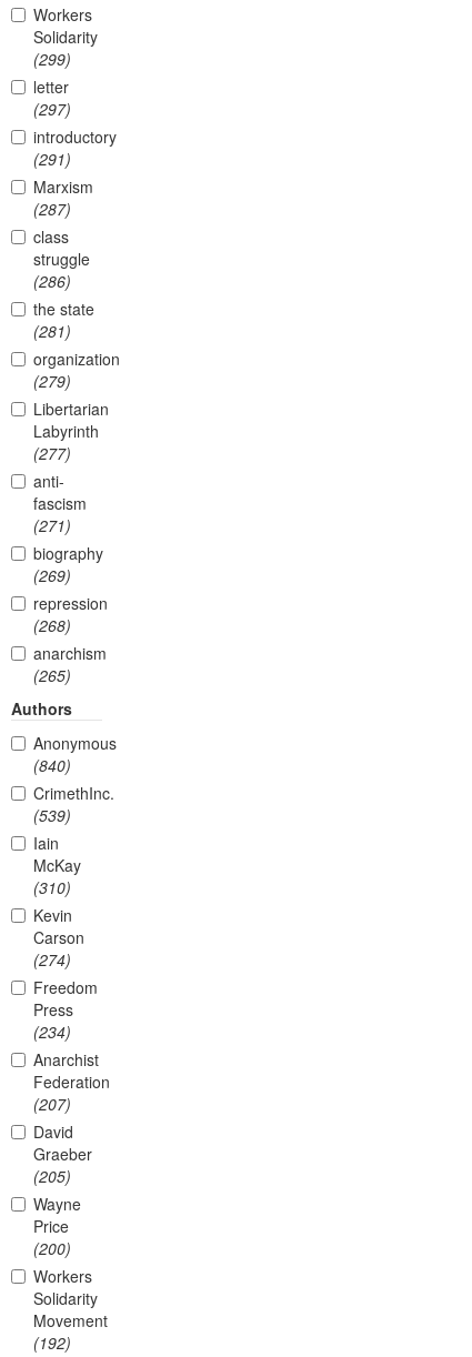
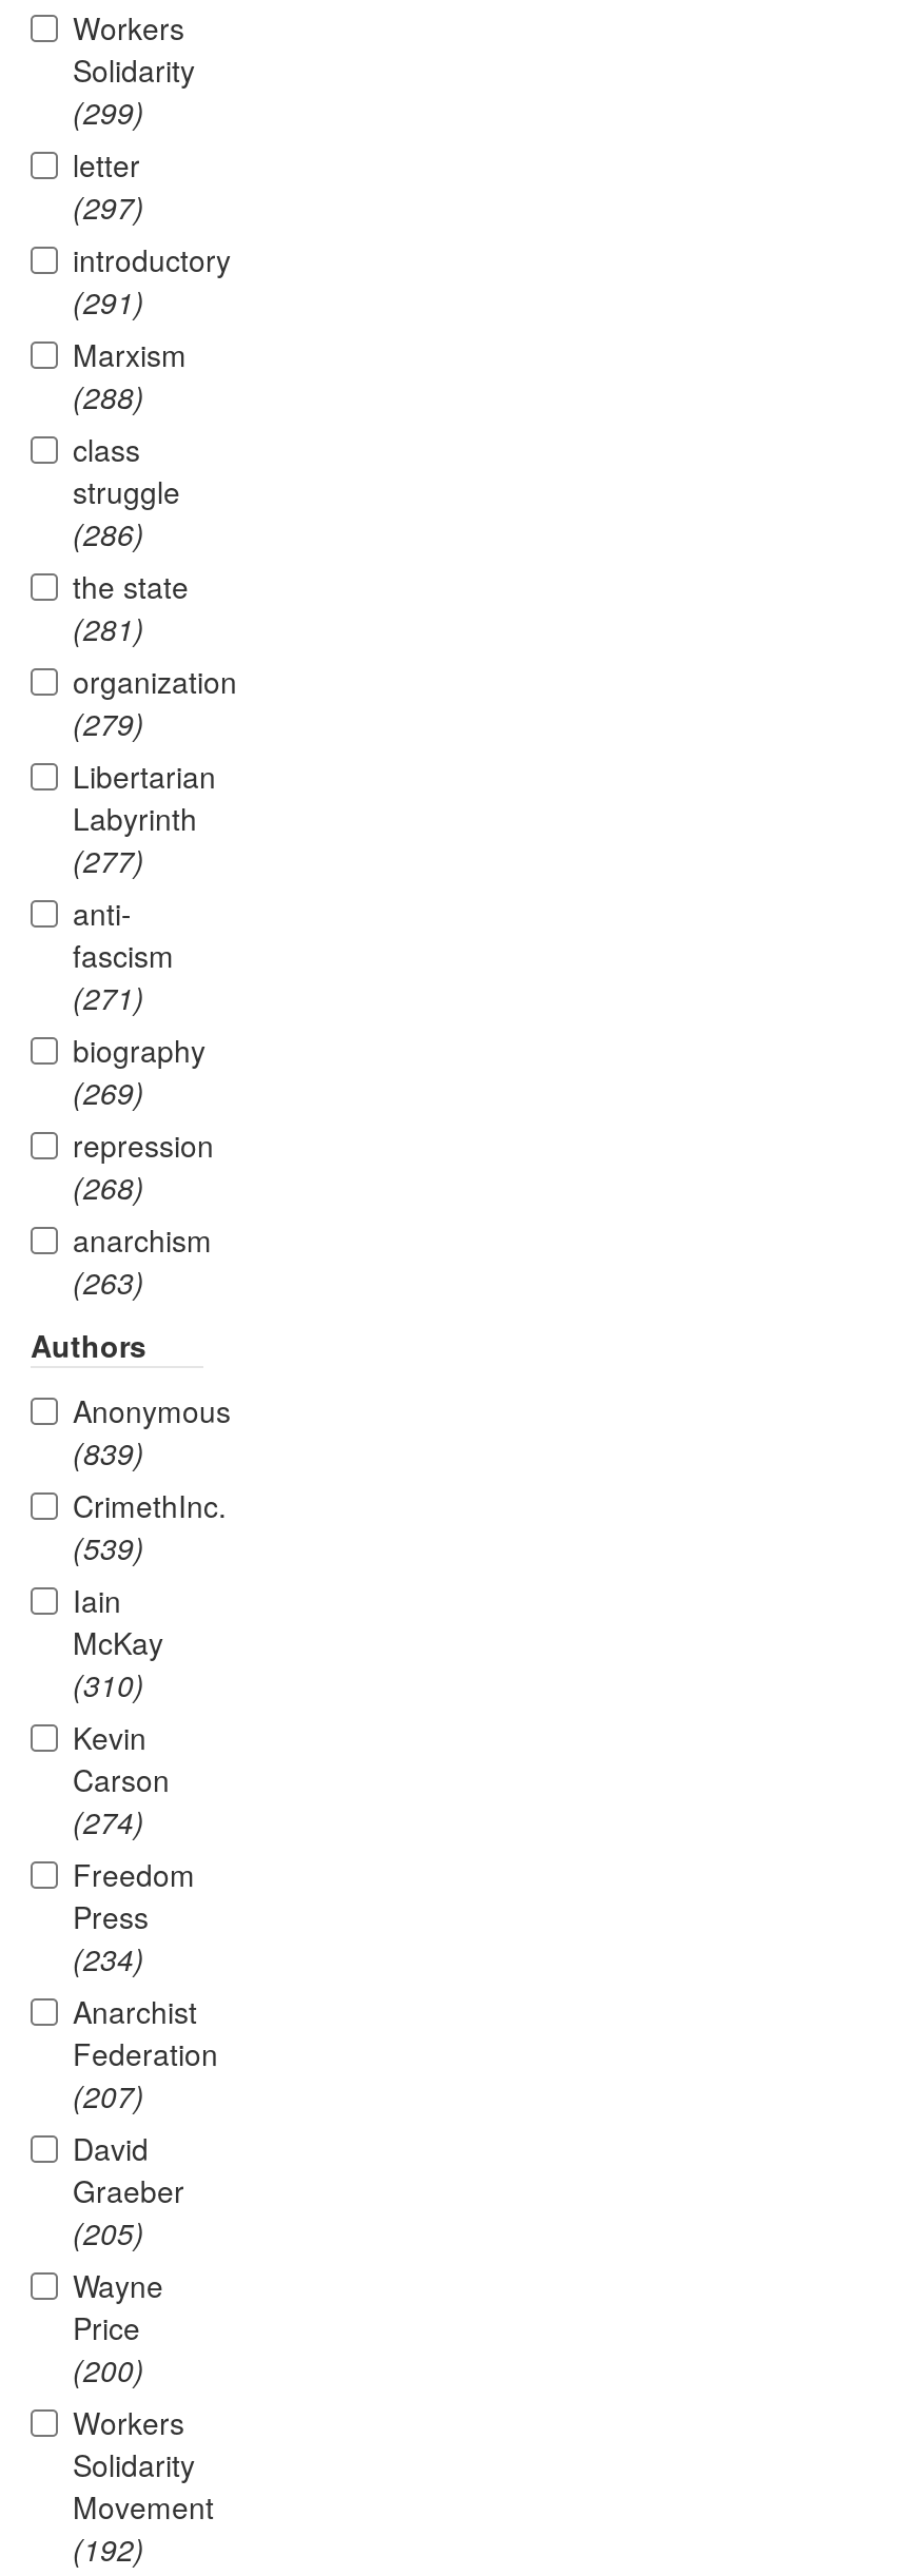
[33,198,71,220] (287) -> [73,375,144,417] (288)
[33,664,71,686] (265) -> [73,1261,144,1303] (263)
[33,754,71,776] (840) -> [73,1431,144,1474] (839)

